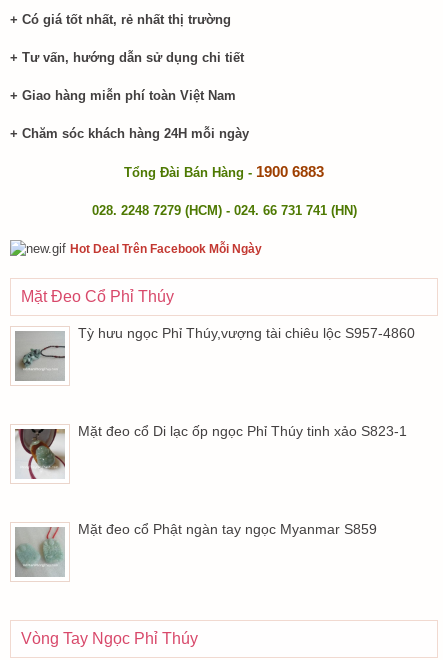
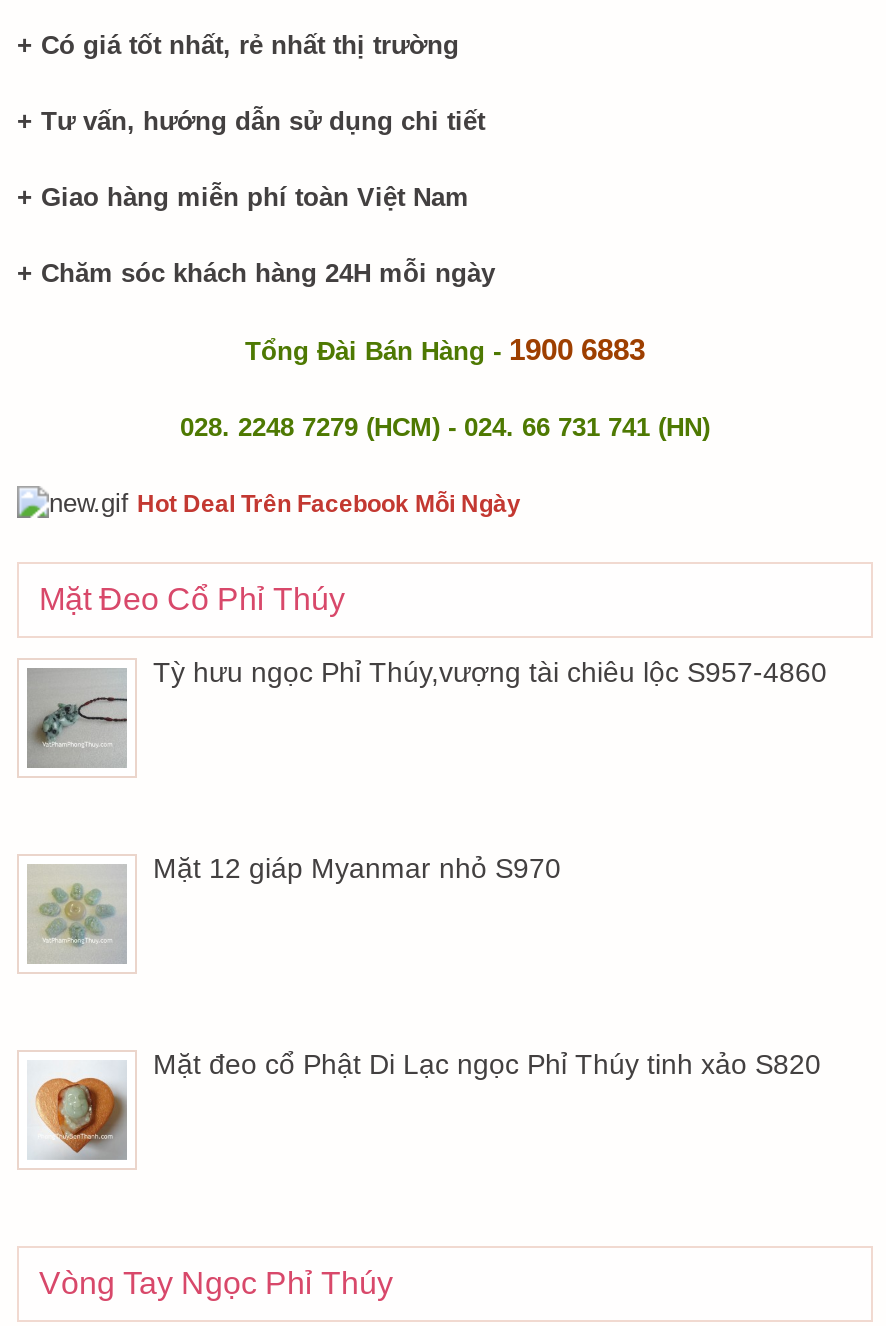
[16,423,407,479] [image] | Mặt đeo cổ Di lạc ốp ngọc Phỉ Thúy tinh xảo S823-1 -> [27,853,561,964] [image] | Mặt 12 giáp Myanmar nhỏ S970
[14,521,377,577] [image] | Mặt đeo cổ Phật ngàn tay ngọc Myanmar S859 -> [27,1049,821,1160] [image] | Mặt đeo cổ Phật Di Lạc ngọc Phỉ Thúy tinh xảo S820

